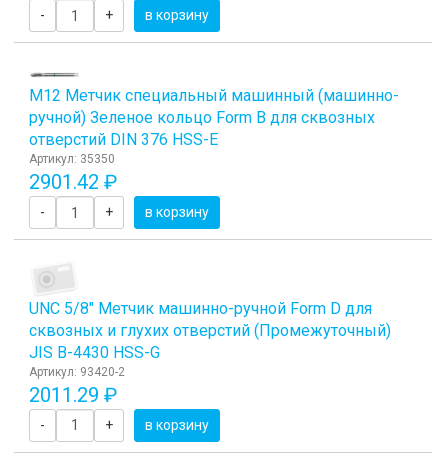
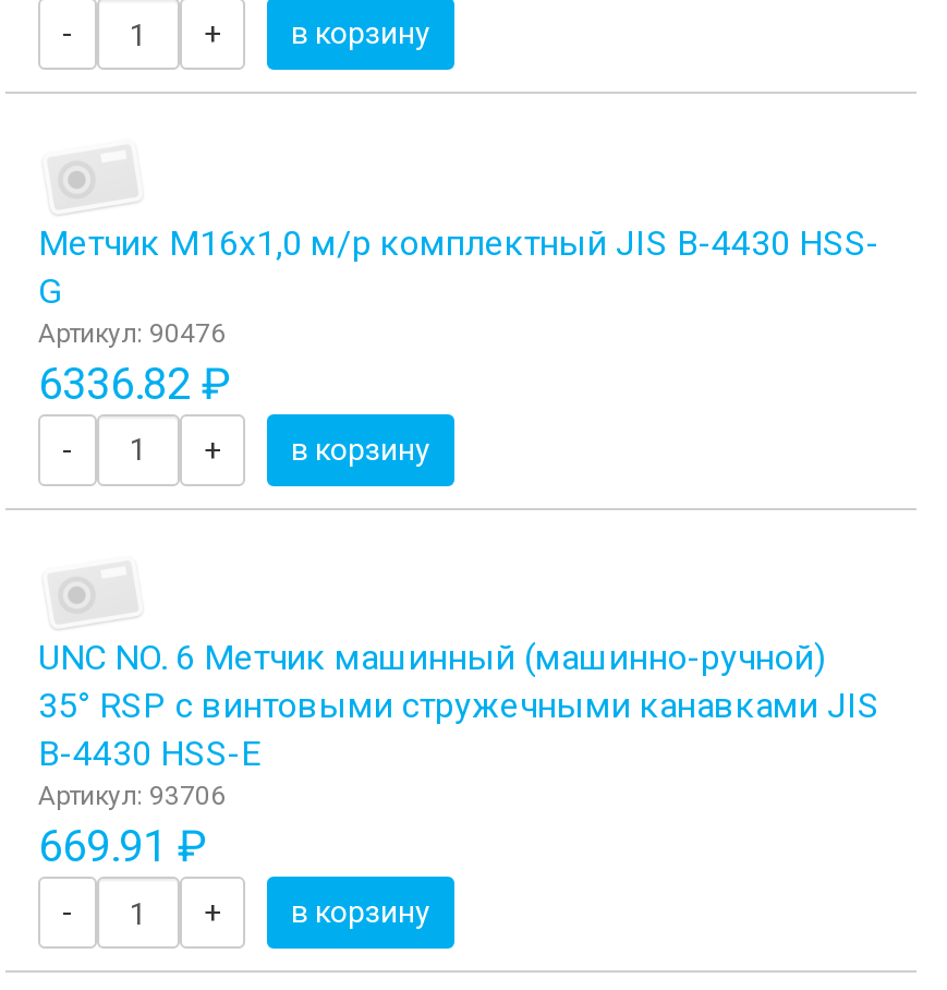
[29,86,399,194] М12 Метчик специальный машинный (машинно- | ручной) Зеленое кольцо Form B для сквозных | отверстий DIN 376 HSS-E | Артикул: 35350 | 2901.42 ₽ -> [38,222,879,409] Метчик М16x1,0 м/р комплектный JIS B-4430 HSS- | G | Артикул: 90476 | 6336.82 ₽
[29,299,391,407] UNC 5/8" Метчик машинно-ручной Form D для | сквозных и глухих отверстий (Промежуточный) | JIS B-4430 HSS-G | Артикул: 93420-2 | 2011.29 ₽ -> [38,637,879,873] UNC NO. 6 Метчик машинный (машинно-ручной) | 35° RSP с винтовыми стружечными канавками JIS | B-4430 HSS-E | Артикул: 93706 | 669.91 ₽

